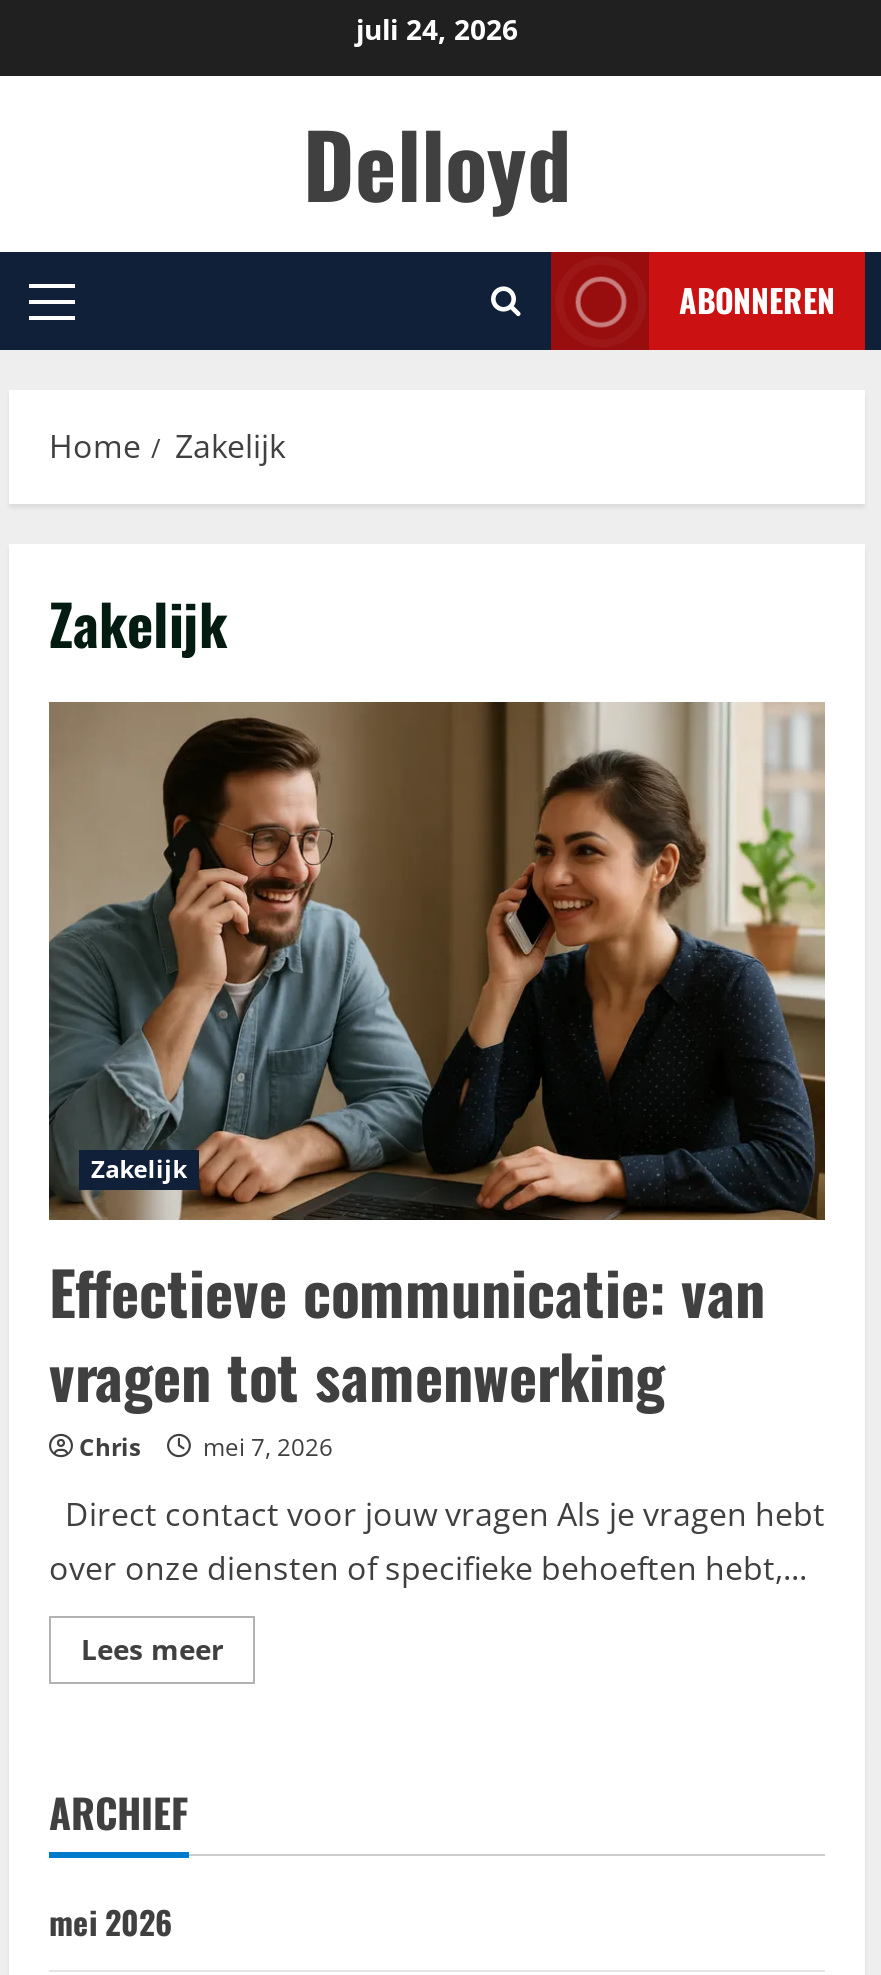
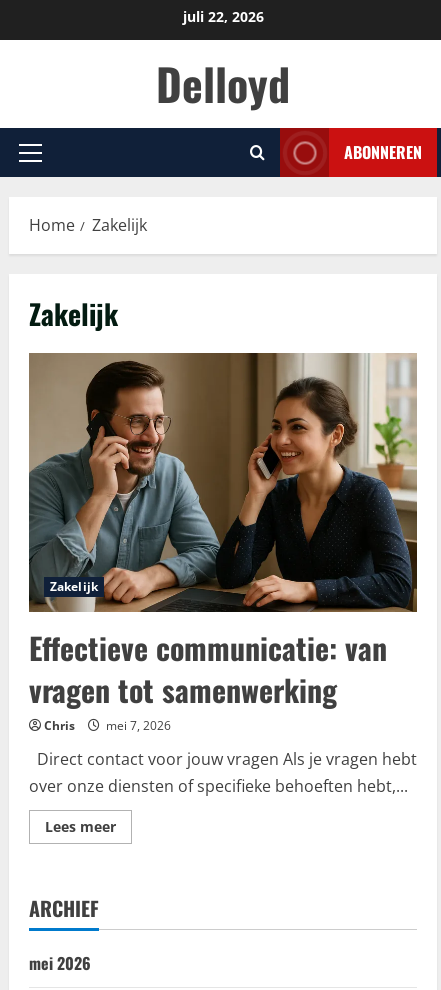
[356,10,518,48] juli 24, 2026 -> [182,7,263,26] juli 22, 2026

